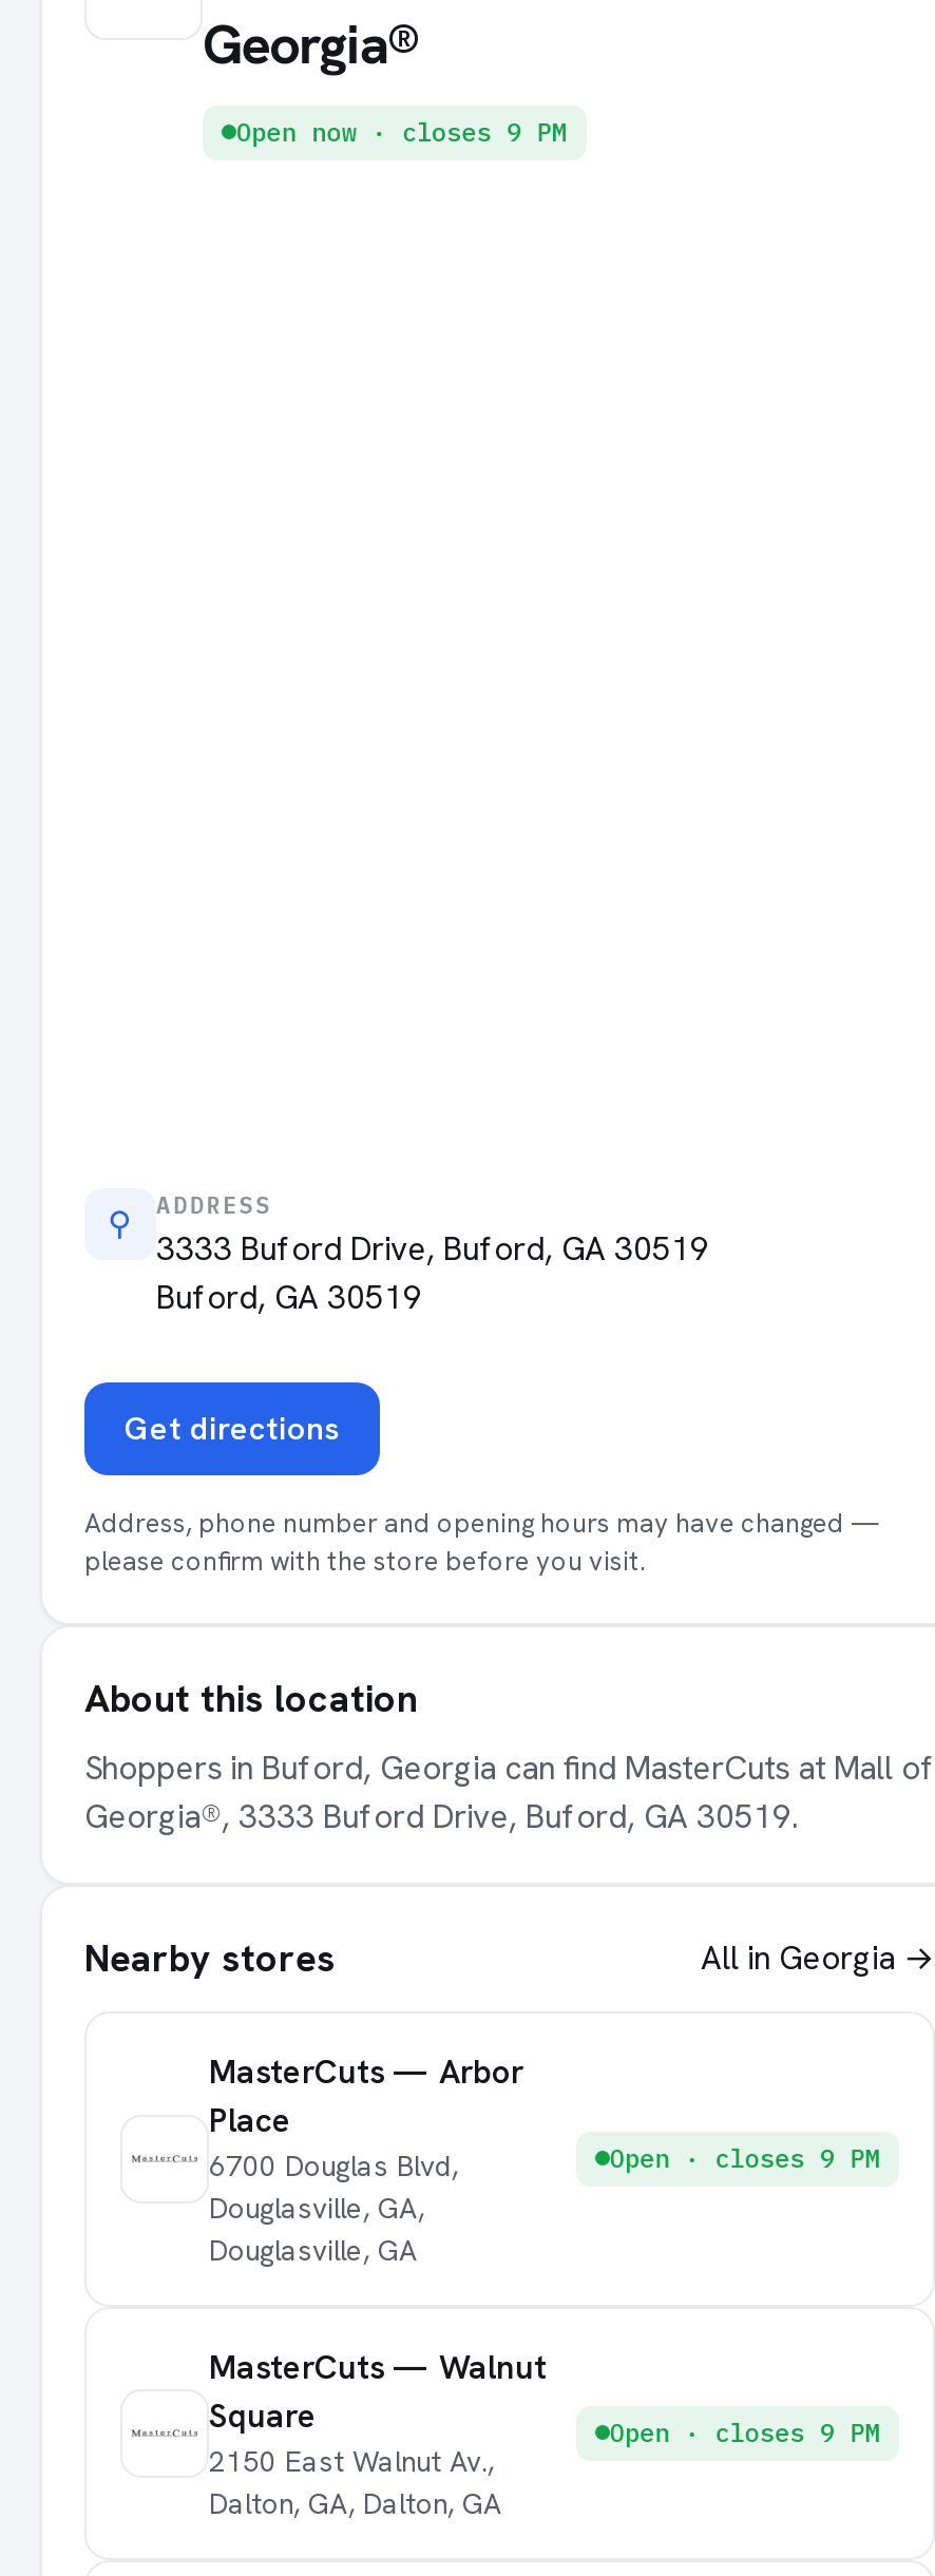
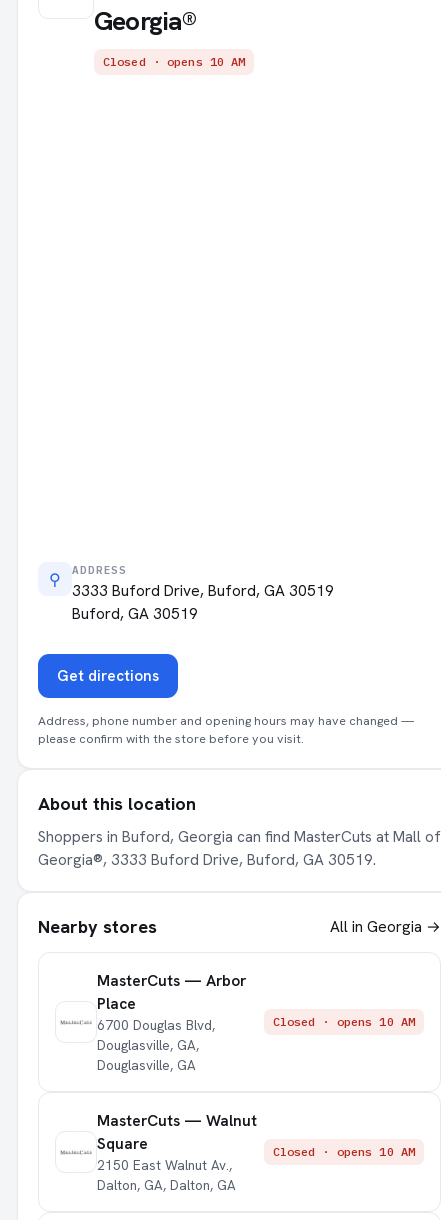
[236,115,567,147] Open now · closes 9 PM -> [103,54,245,69] Closed · opens 10 AM
[610,2141,880,2173] Open · closes 9 PM -> [273,1014,415,1029] Closed · opens 10 AM
[610,2416,880,2447] Open · closes 9 PM -> [273,1144,415,1159] Closed · opens 10 AM

